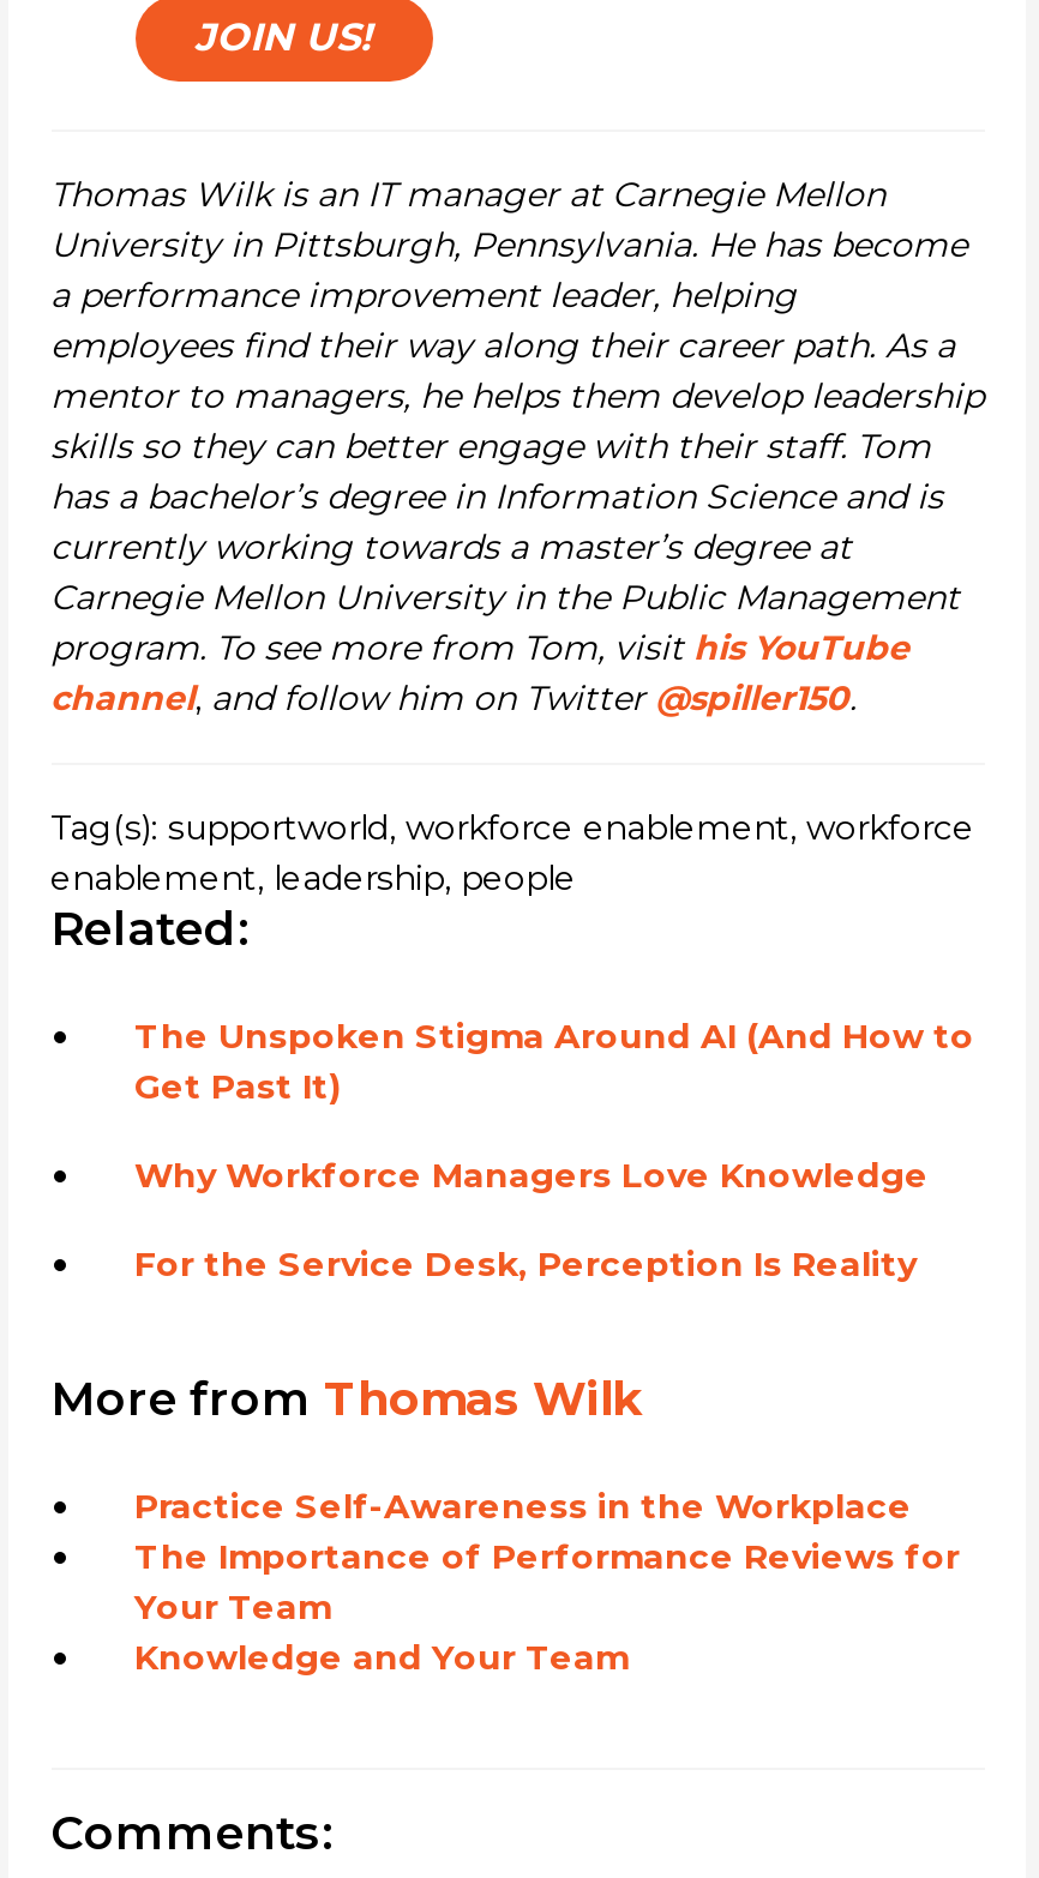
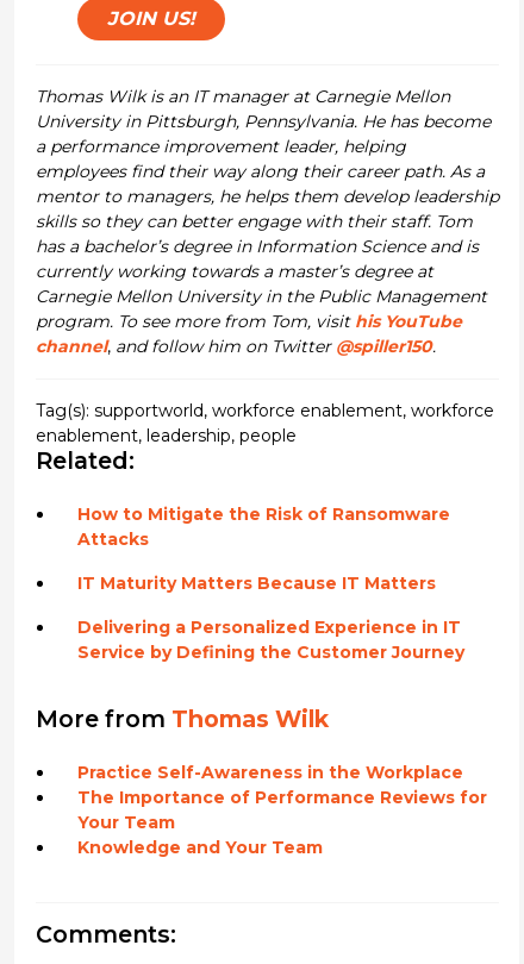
[134,1015,974,1109] The Unspoken Stigma Around AI (And How to | Get Past It) -> [77,504,450,550] How to Mitigate the Risk of Ransomware | Attacks
[134,1154,929,1197] Why Workforce Managers Love Knowledge -> [77,573,435,594] IT Maturity Matters Because IT Matters
[134,1243,917,1286] For the Service Desk, Perception Is Reality -> [77,617,464,663] Delivering a Personalized Experience in IT | Service by Defining the Customer Journey

